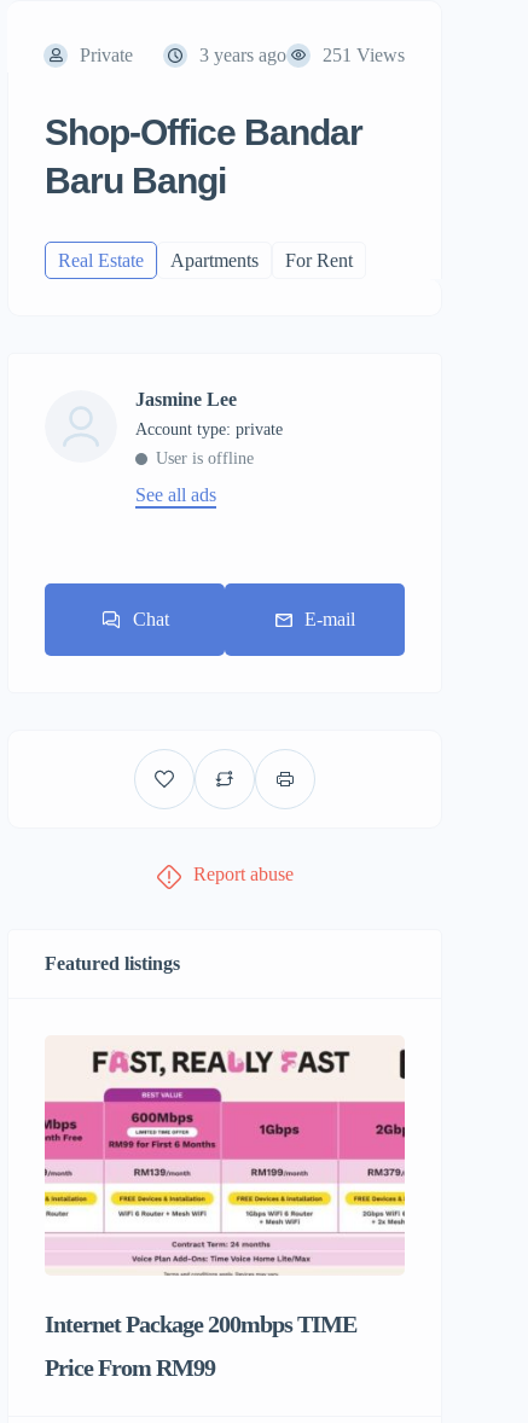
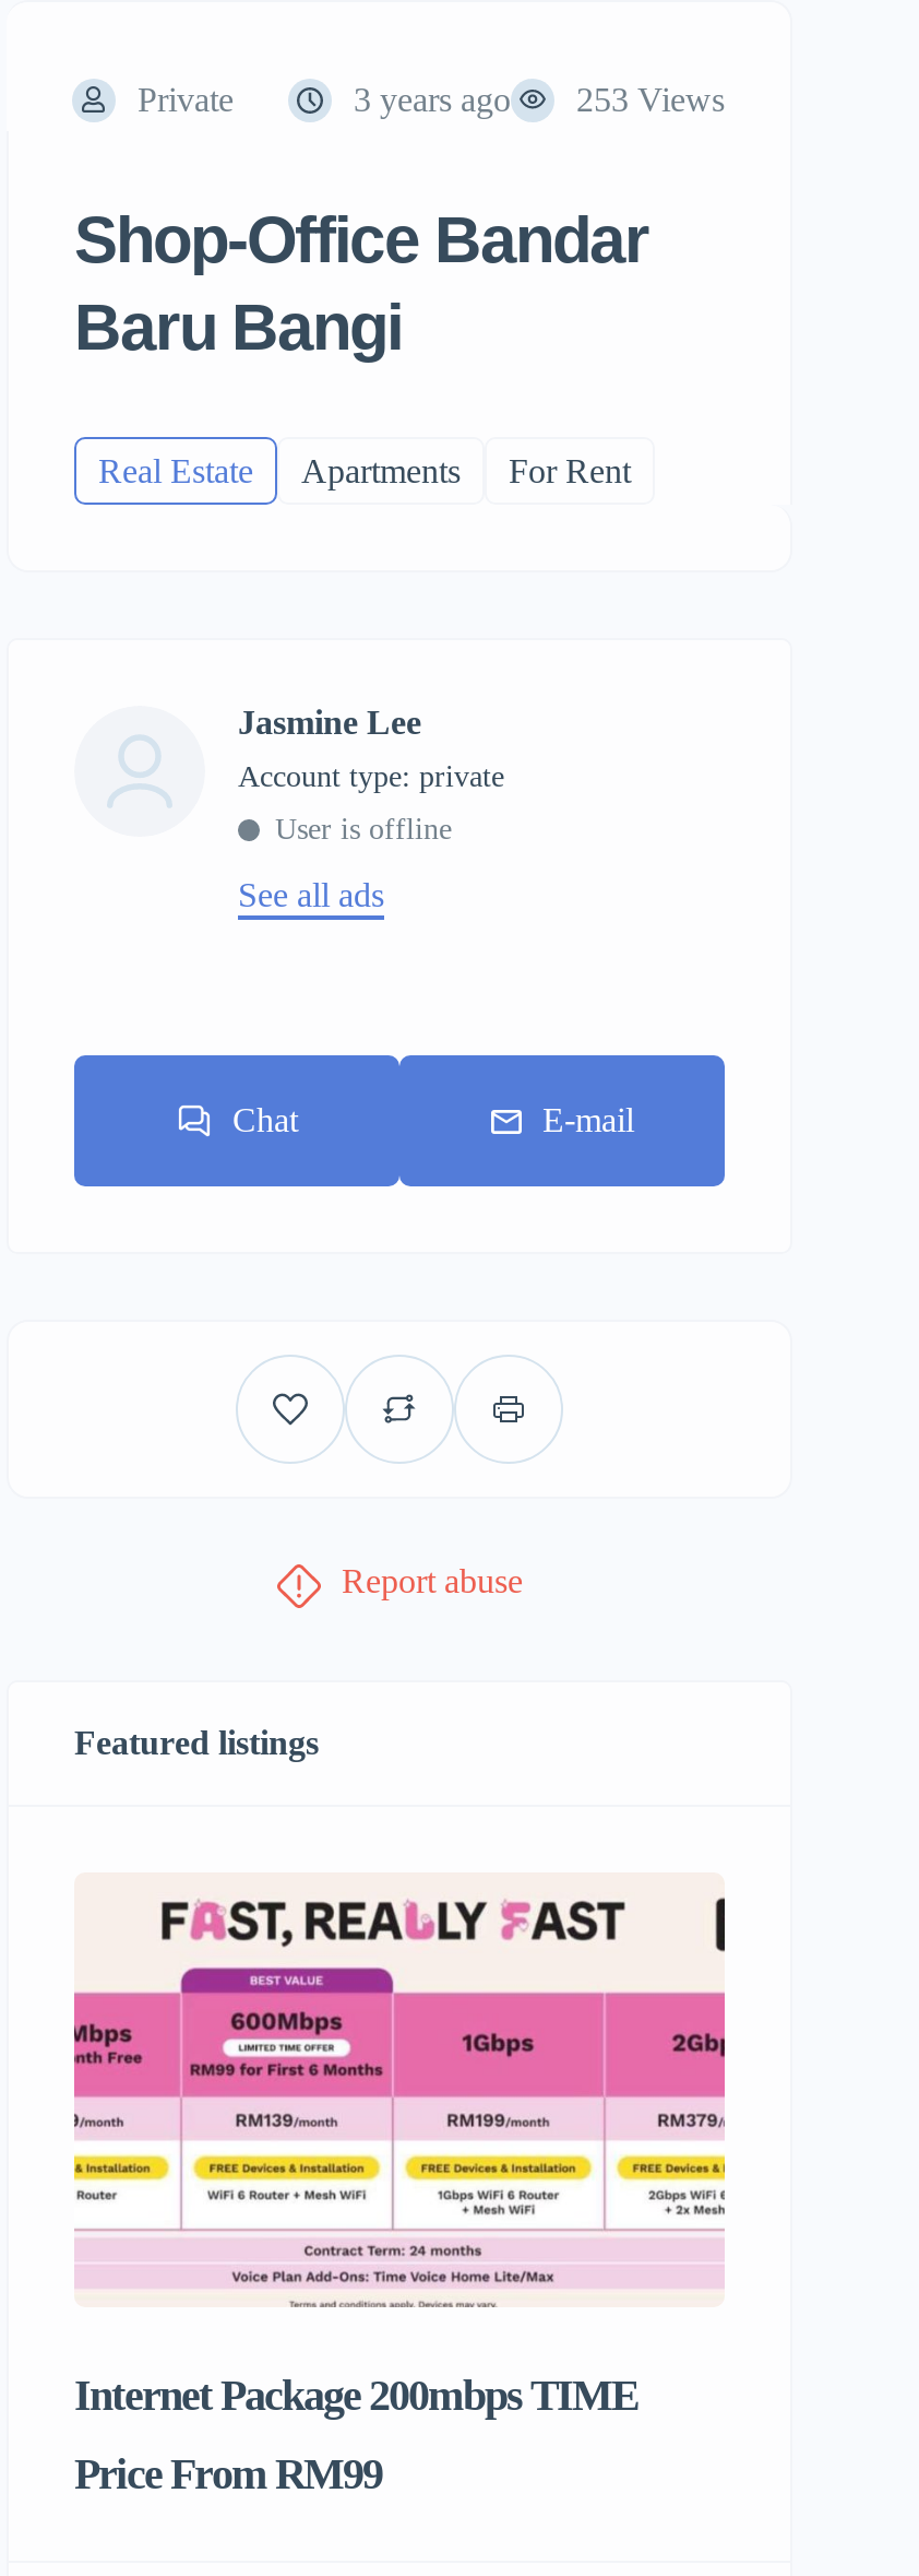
[199,45,405,65] 3 years ago 251 Views -> [354,81,725,118] 3 years ago 253 Views

